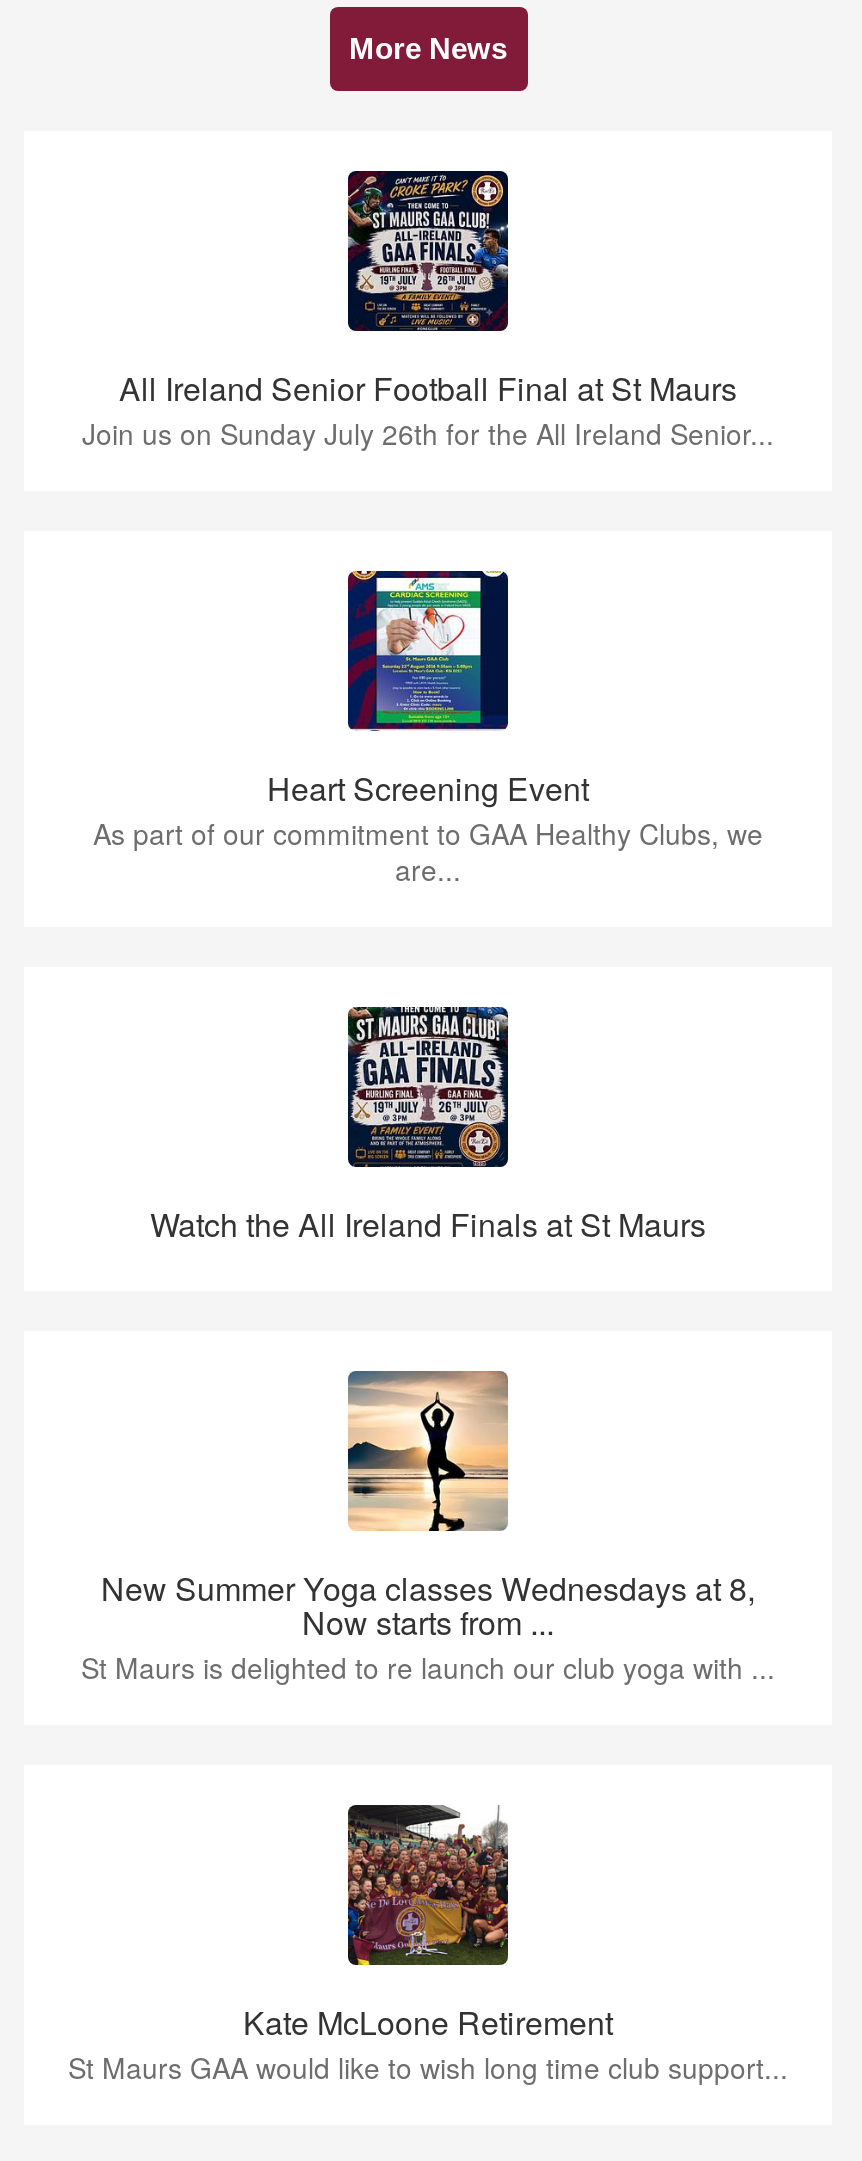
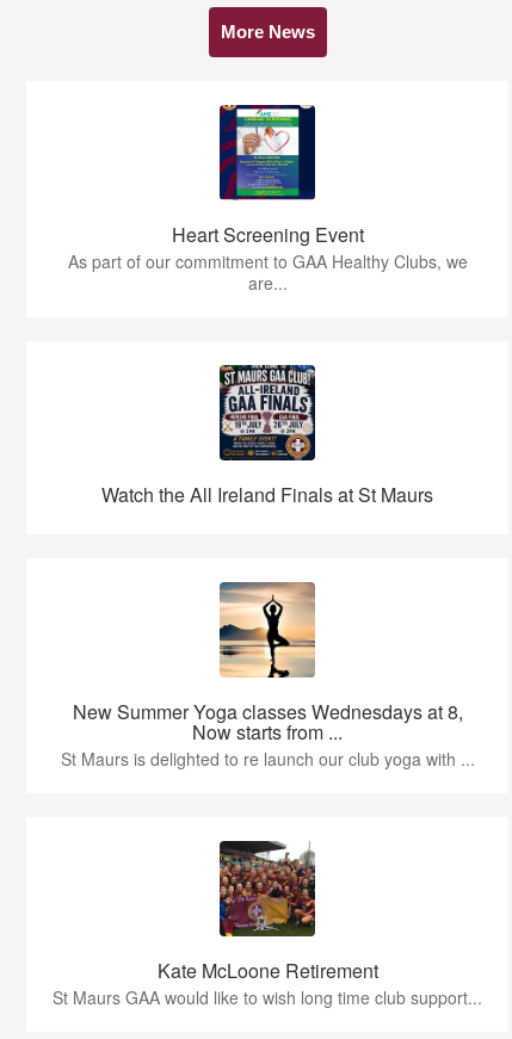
[82,169,774,453] [image] | All Ireland Senior Football Final at St Maurs | Join us on Sunday July 26th for the All Ireland Senior... -> none

